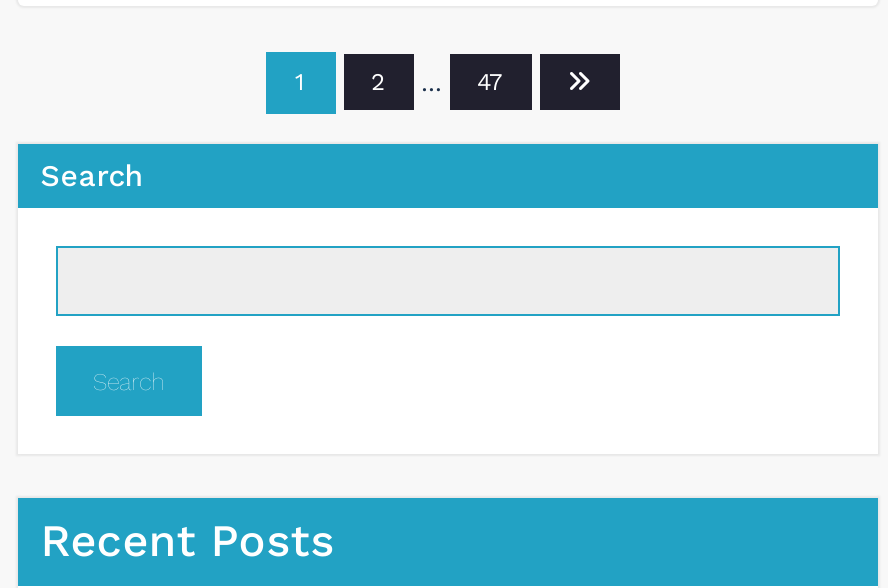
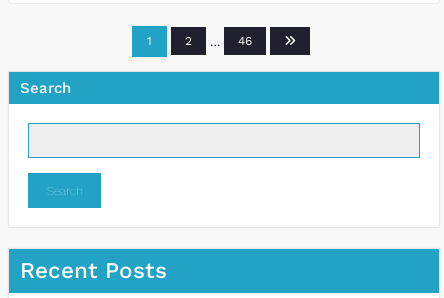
[477,68,503,96] 47 -> [238,34,252,48] 46

